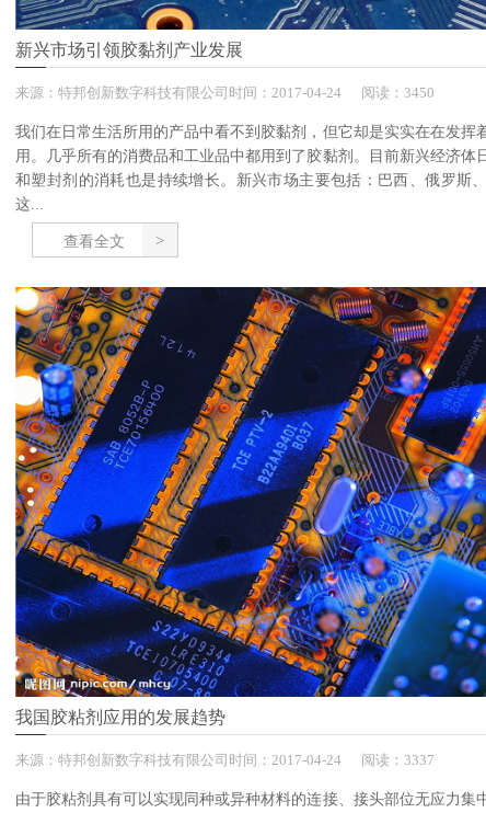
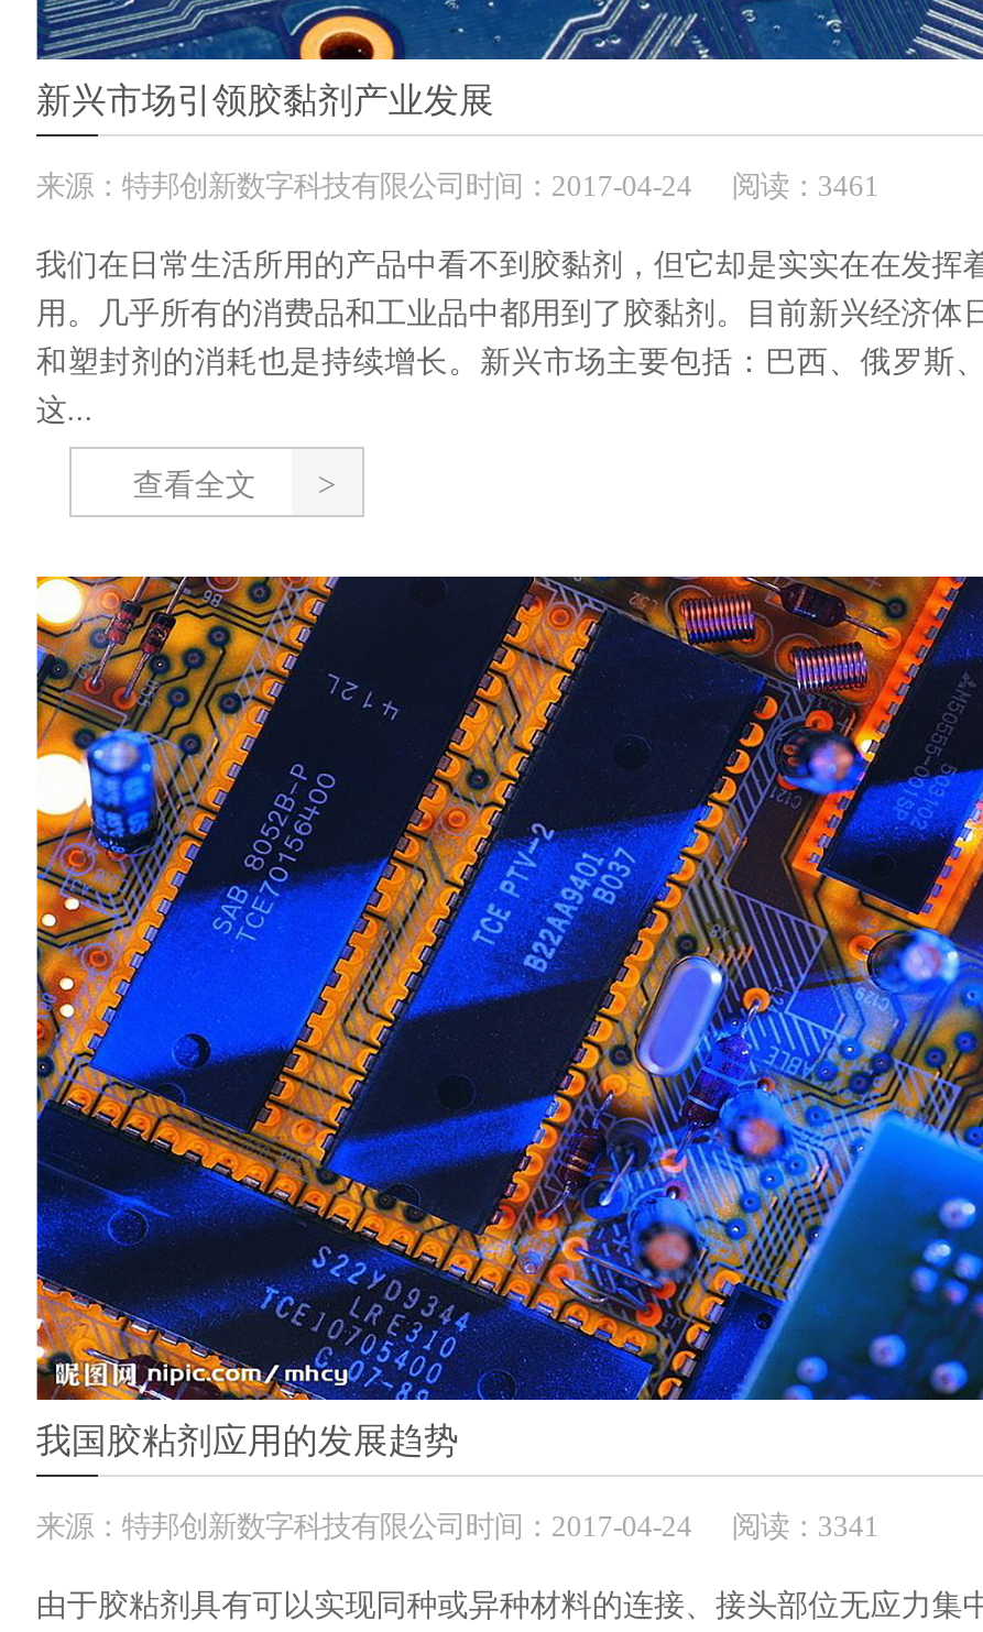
[15,85,434,101] 来源：特邦创新数字科技有限公司时间：2017-04-24 阅读：3450 -> [36,170,879,203] 来源：特邦创新数字科技有限公司时间：2017-04-24 阅读：3461
[15,751,434,768] 来源：特邦创新数字科技有限公司时间：2017-04-24 阅读：3337 -> [36,1509,879,1542] 来源：特邦创新数字科技有限公司时间：2017-04-24 阅读：3341

